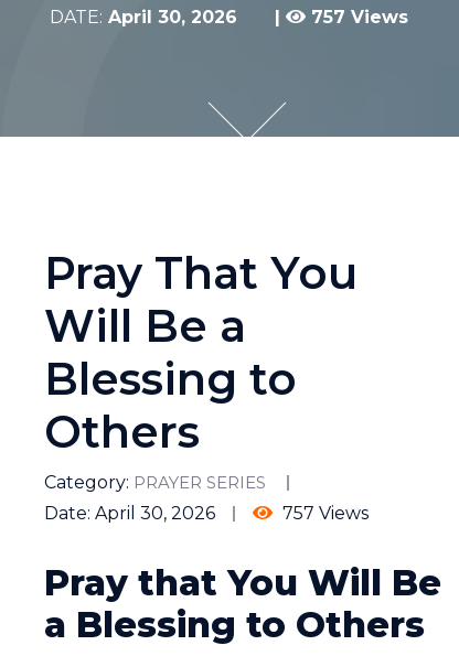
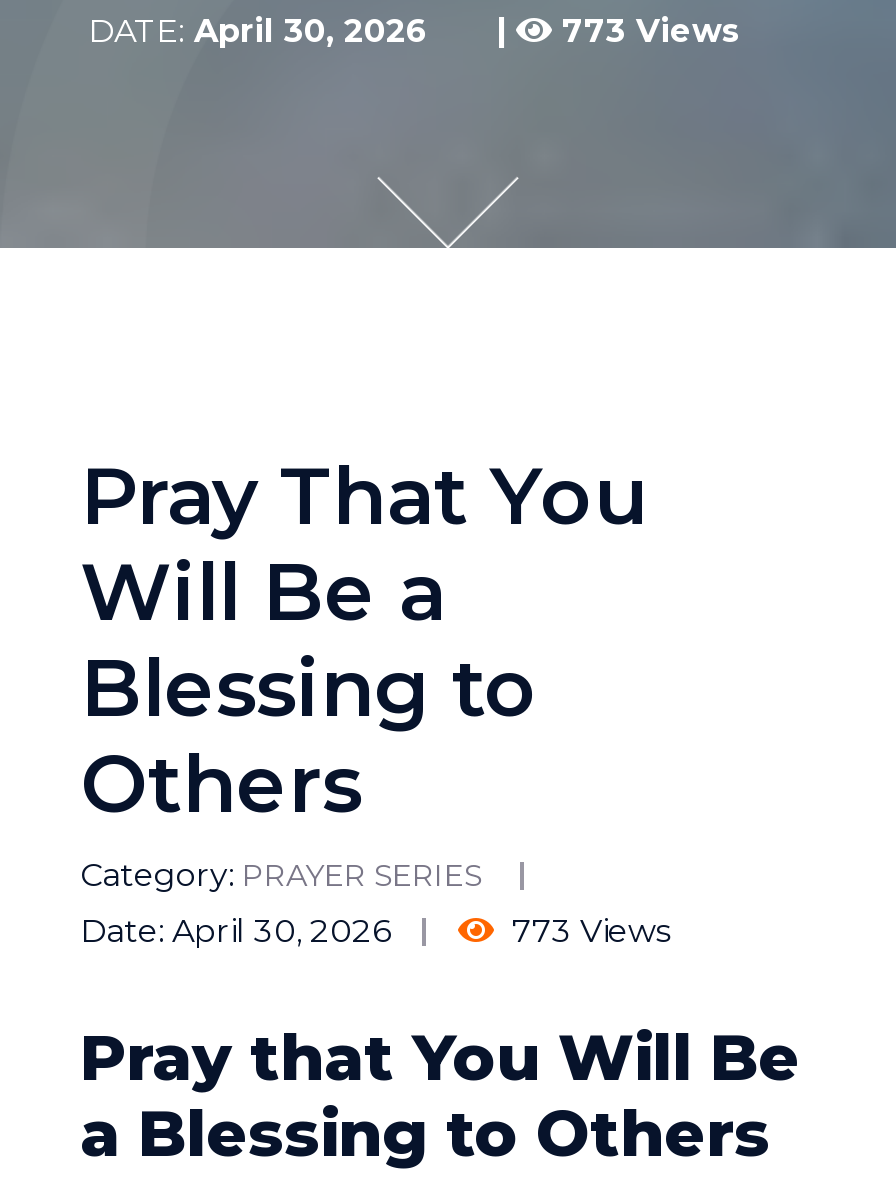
[305,7,408,28] 757 Views -> [552,12,740,50] 773 Views
[278,503,369,524] 757 Views -> [504,912,670,950] 773 Views

